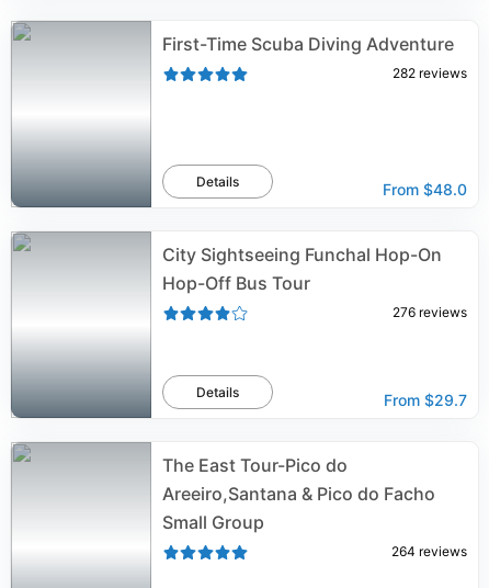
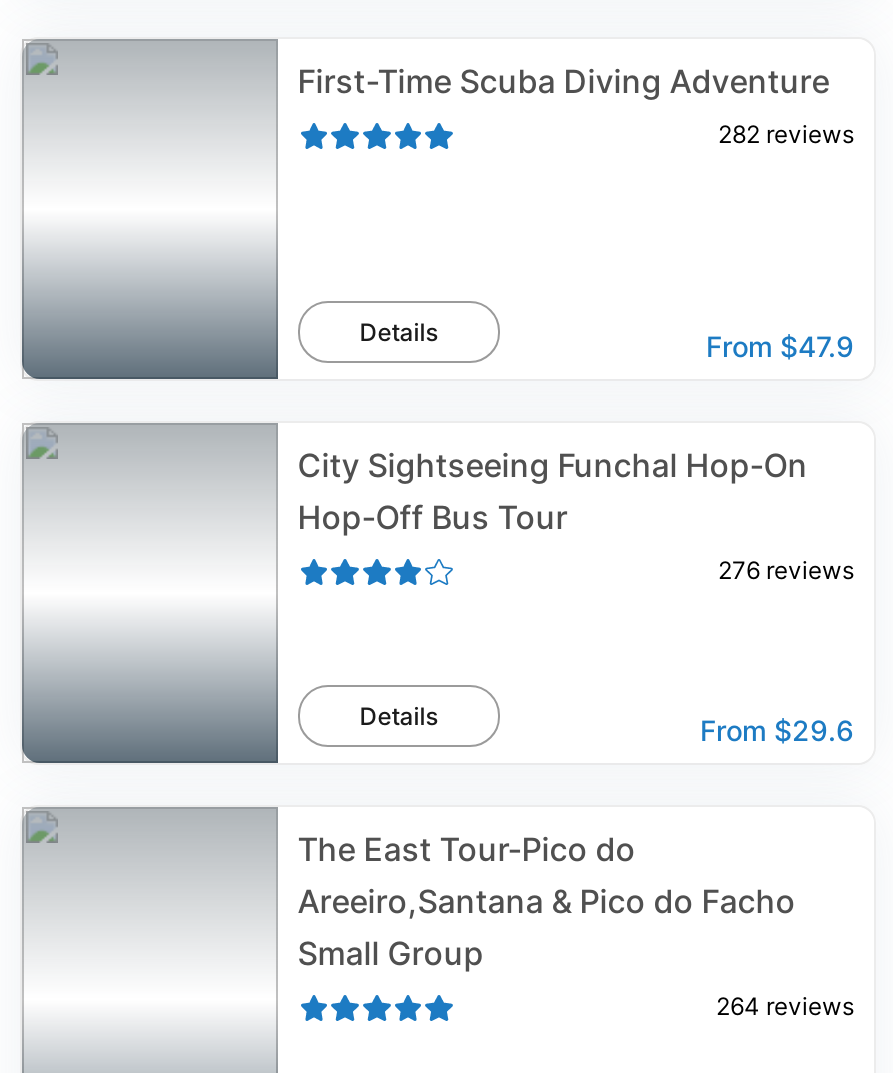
[383,180,467,199] From $48.0 -> [706,329,854,363] From $47.9
[384,391,467,409] From $29.7 -> [700,713,854,747] From $29.6

